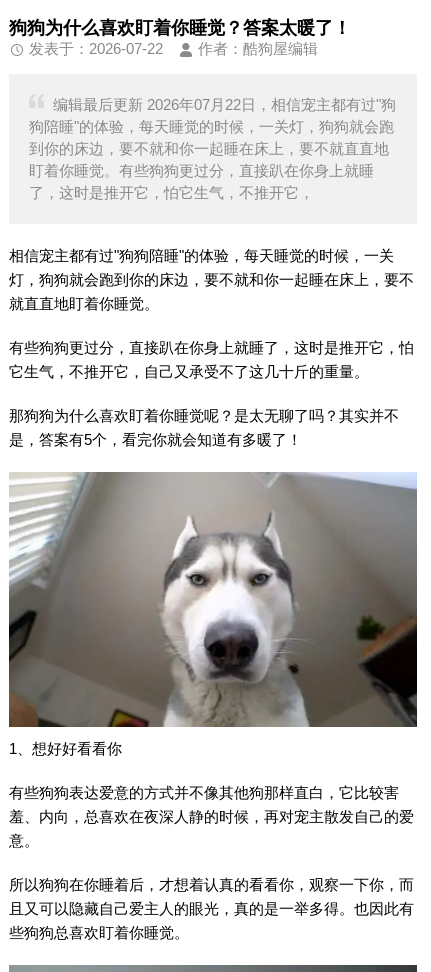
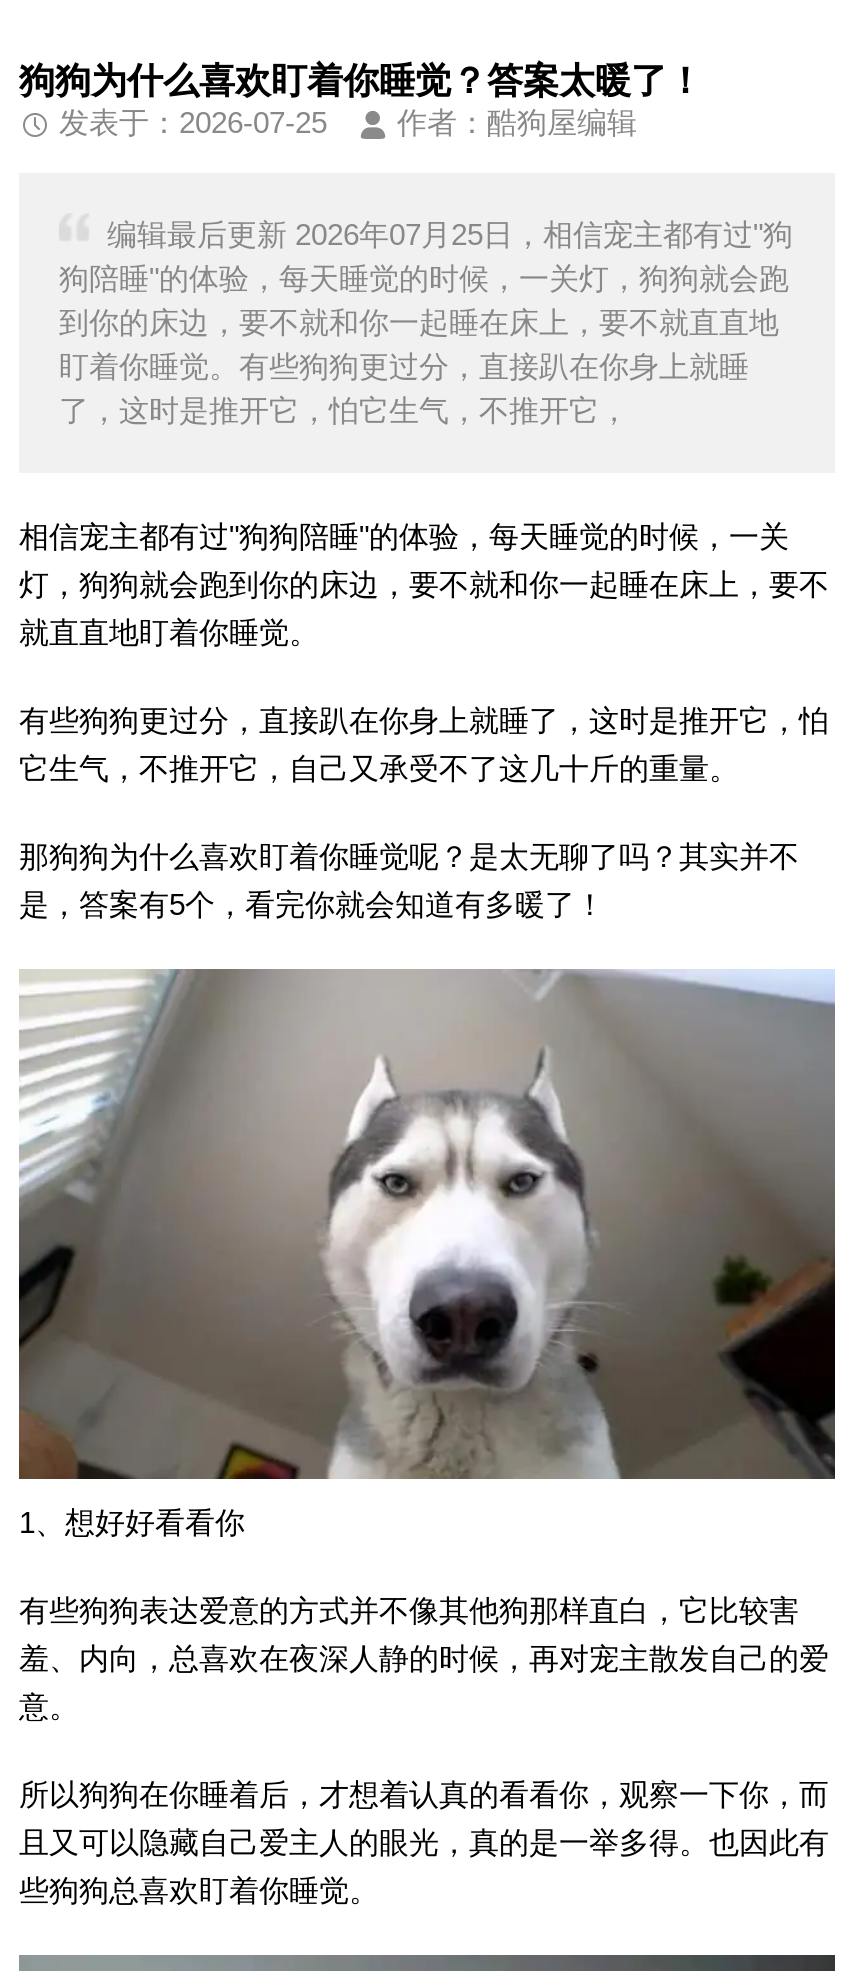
[29,40,163,57] 发表于：2026-07-22 -> [59,105,327,139] 发表于：2026-07-25
[53,96,396,113] 编辑最后更新 2026年07月22日，相信宠主都有过"狗 -> [107,217,793,251] 编辑最后更新 2026年07月25日，相信宠主都有过"狗

